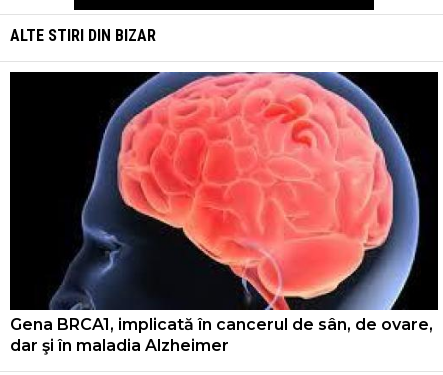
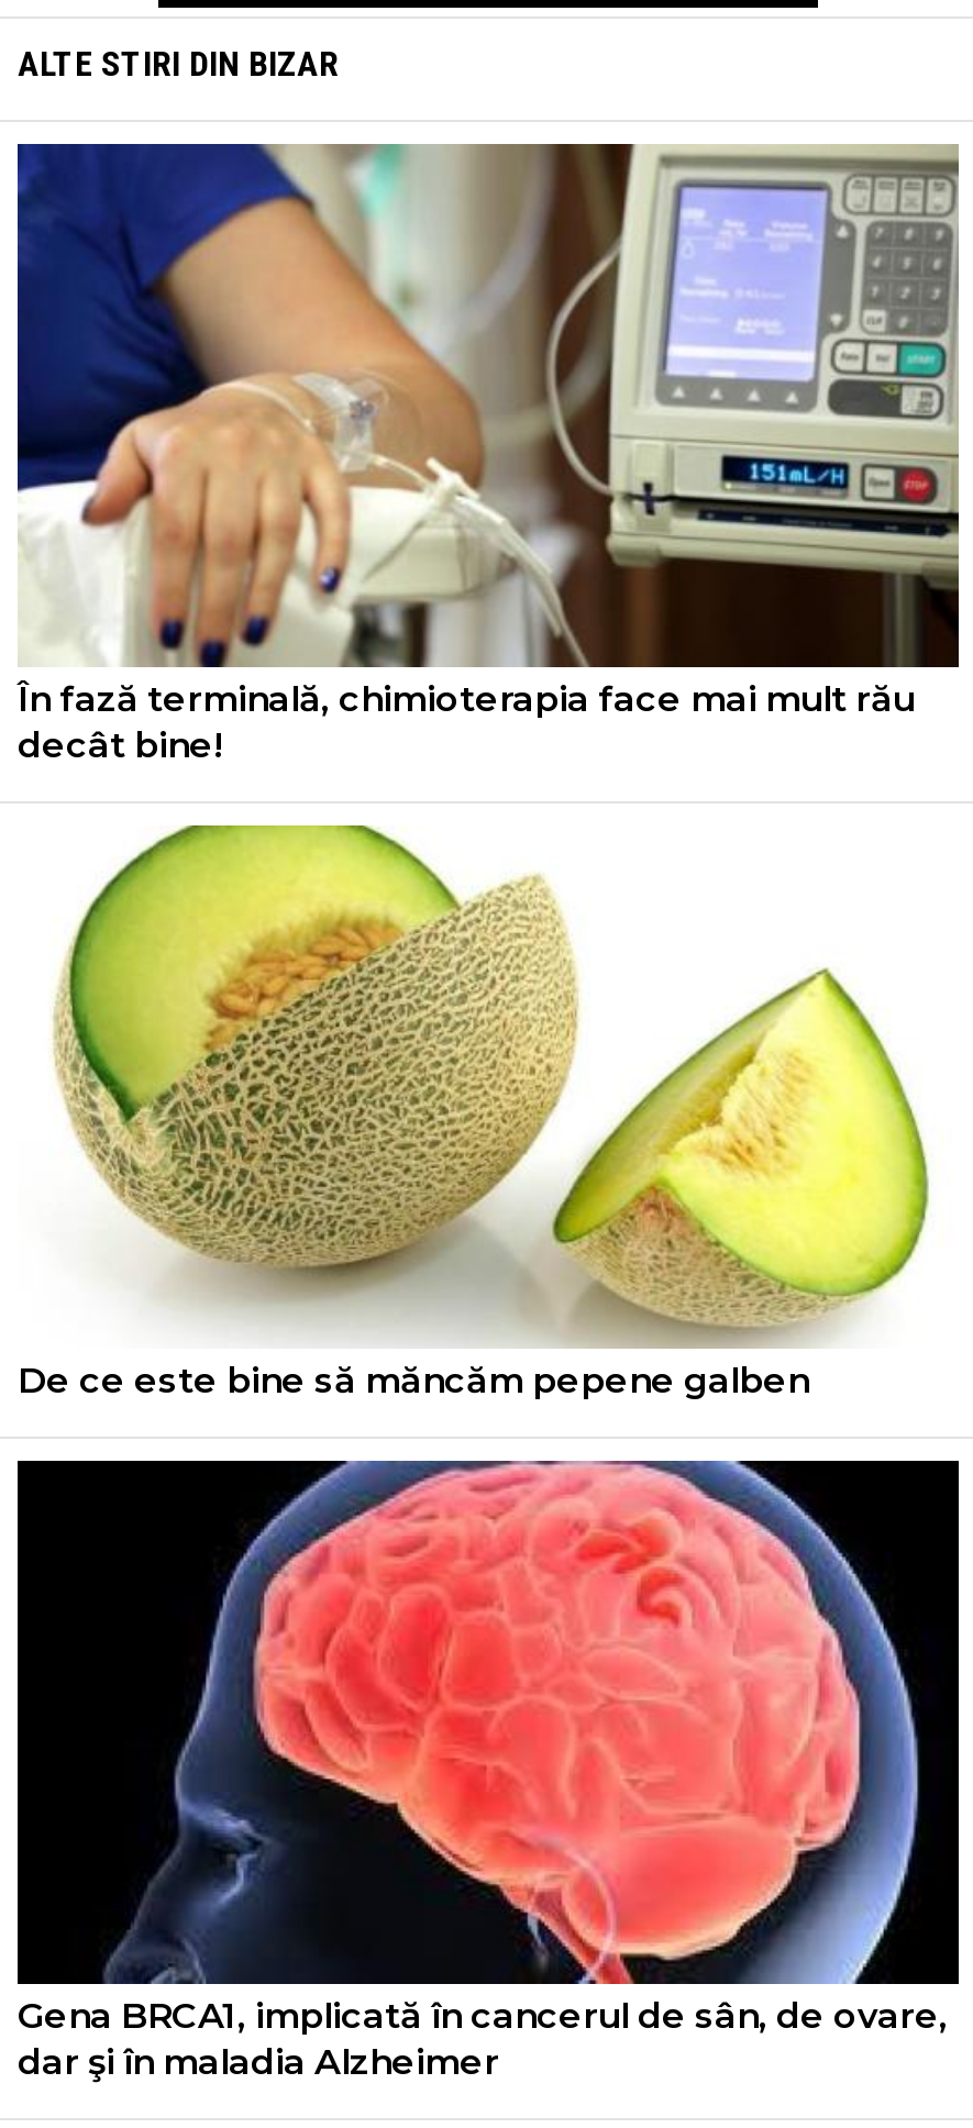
none -> [15,142,961,766] [image] | În fază terminală, chimioterapia face mai mult rău | decât bine!
none -> [18,823,930,1401] [image] | De ce este bine să măncăm pepene galben

